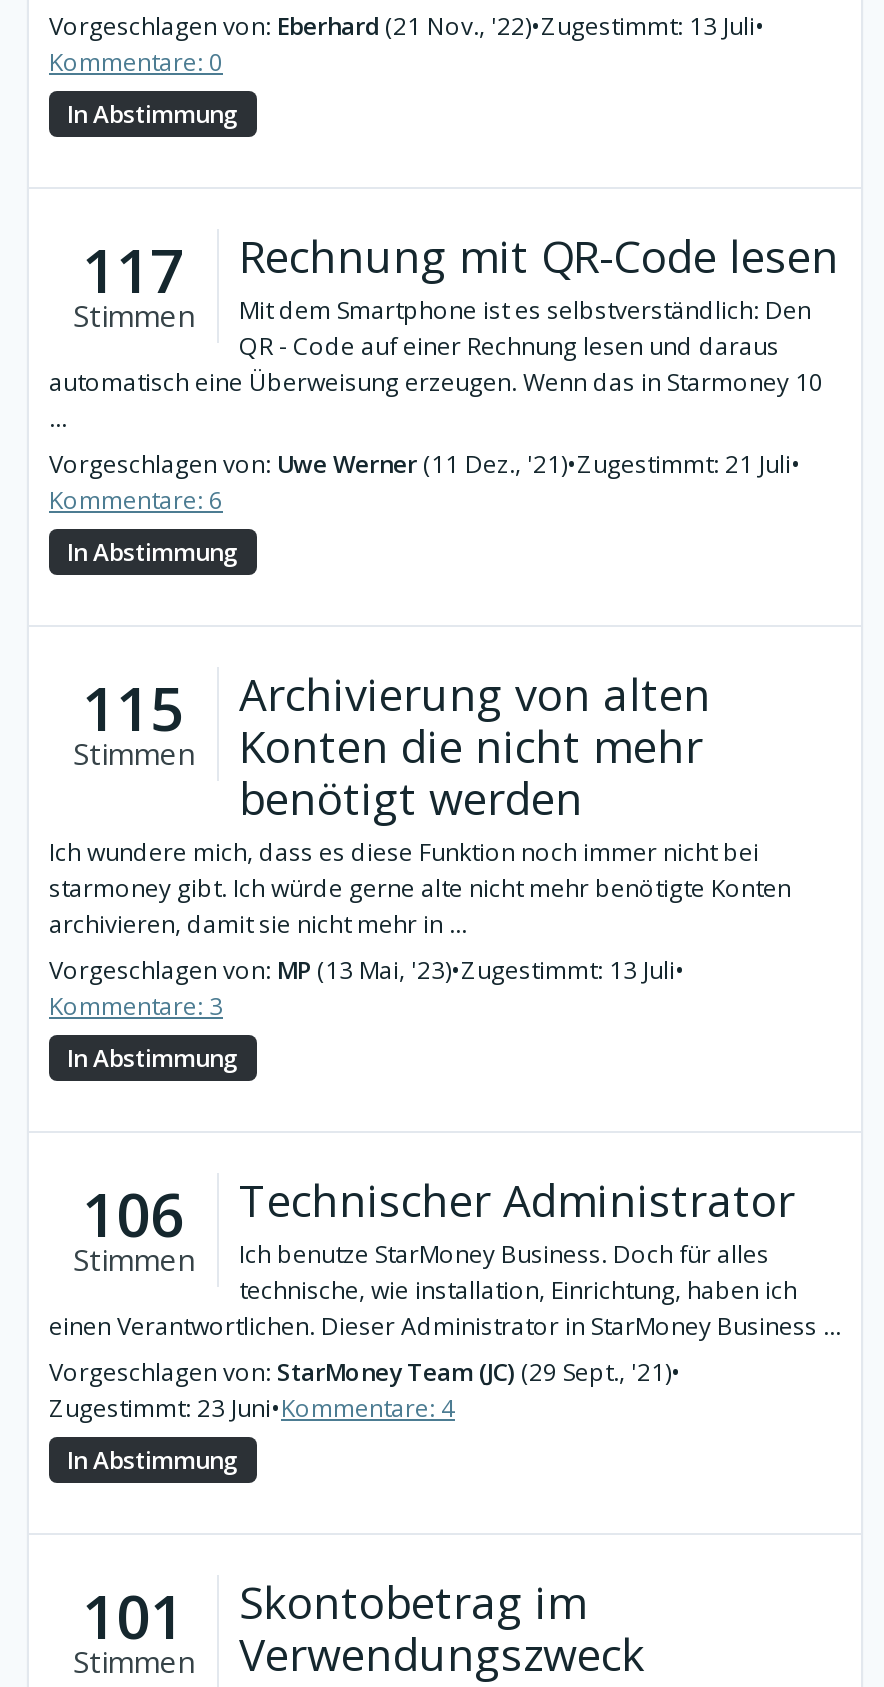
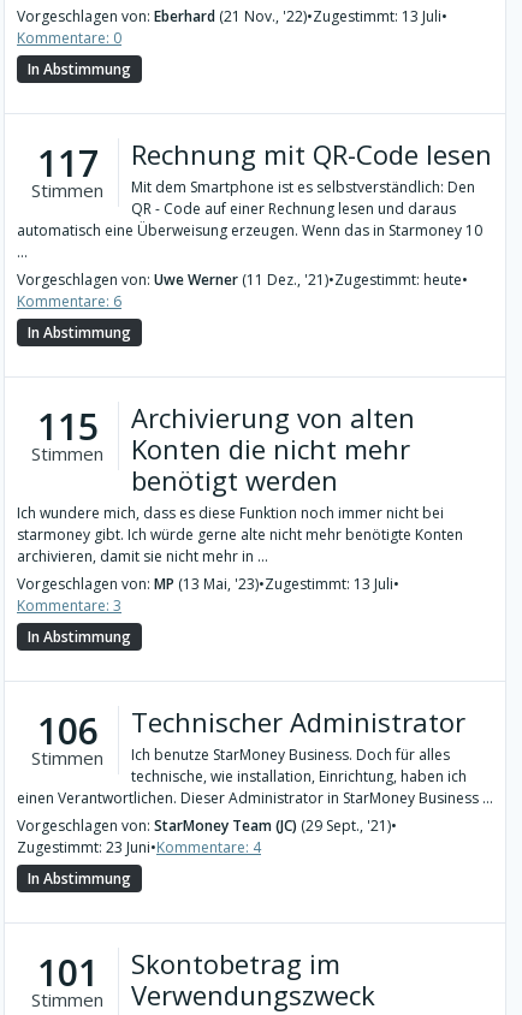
[49,447,801,481] Vorgeschlagen von: Uwe Werner (11 Dez., '21) •Zugestimmt: 21 Juli• -> [17,269,468,290] Vorgeschlagen von: Uwe Werner (11 Dez., '21) •Zugestimmt: heute•

